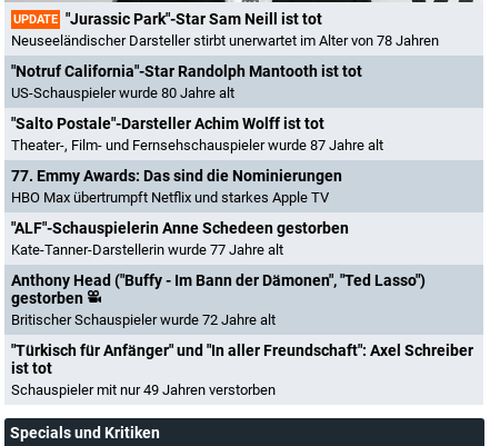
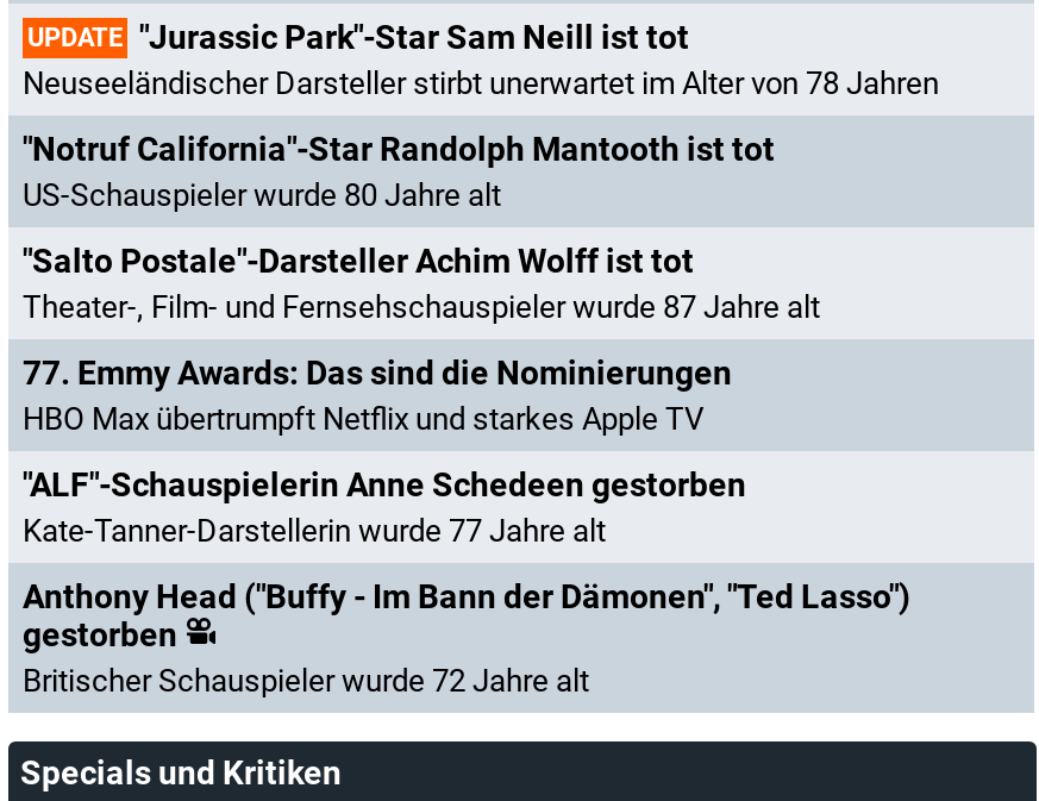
[11,341,473,398] "Türkisch für Anfänger" und "In aller Freundschaft": Axel Schreiber | ist tot | Schauspieler mit nur 49 Jahren verstorben -> none

